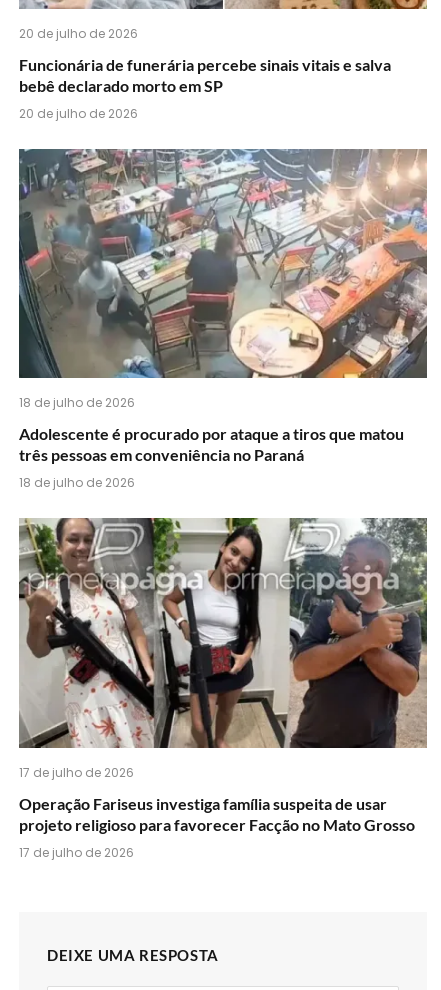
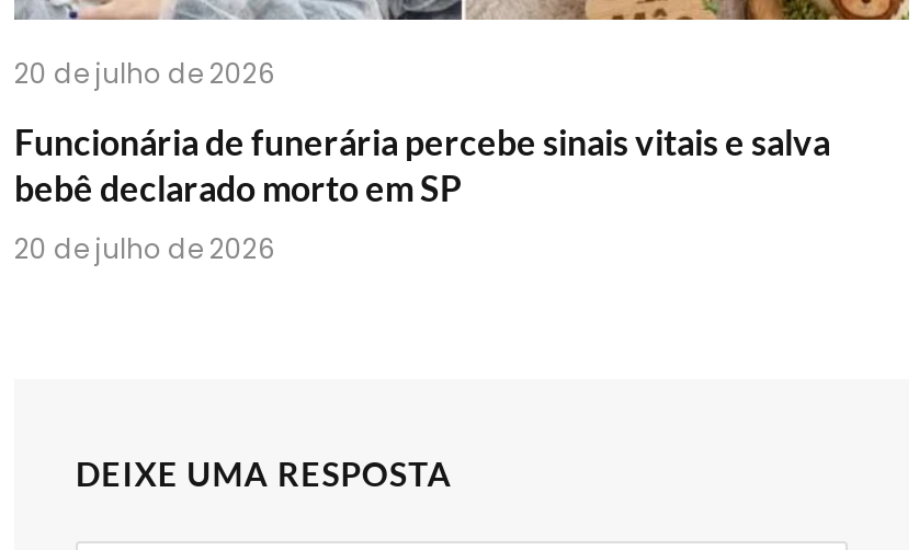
[19,148,428,491] [image] | 18 de julho de 2026 | Adolescente é procurado por ataque a tiros que matou | três pessoas em conveniência no Paraná | 18 de julho de 2026 -> none
[19,517,428,861] [image] | 17 de julho de 2026 | Operação Fariseus investiga família suspeita de usar | projeto religioso para favorecer Facção no Mato Grosso | 17 de julho de 2026 -> none

